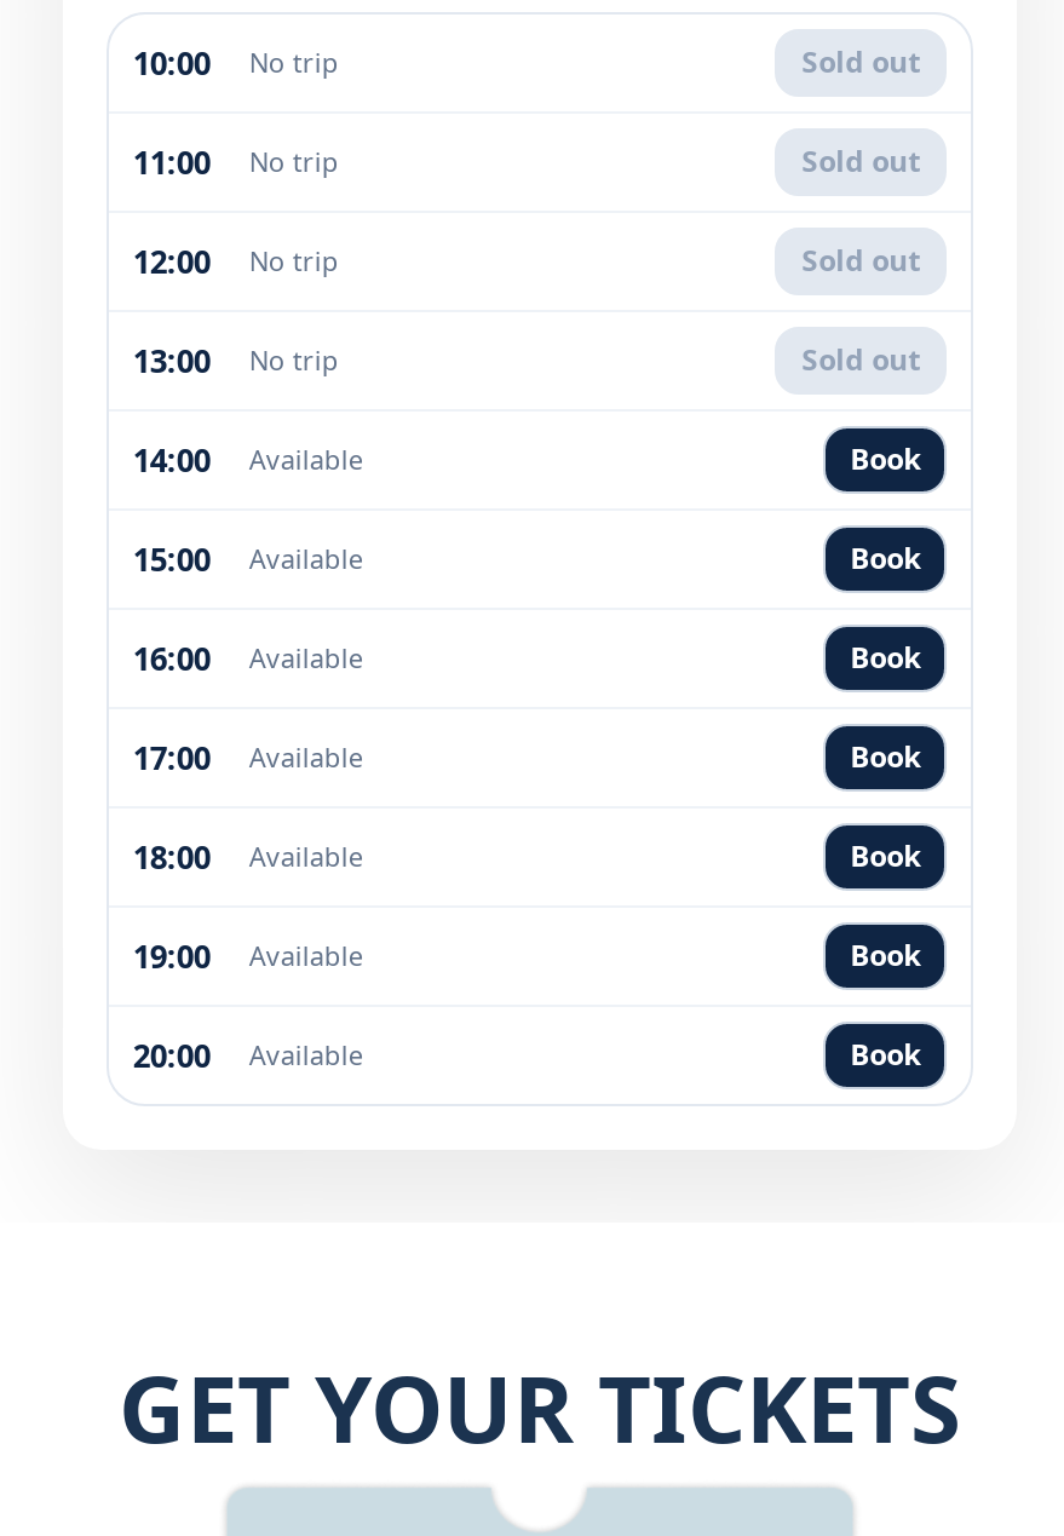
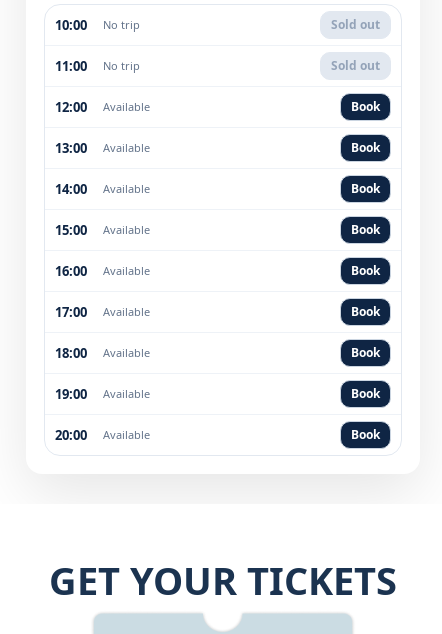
[249,240,920,281] No trip | Sold out -> [103,98,380,115] Available | Book
[249,339,920,381] No trip | Sold out -> [103,139,380,156] Available | Book

